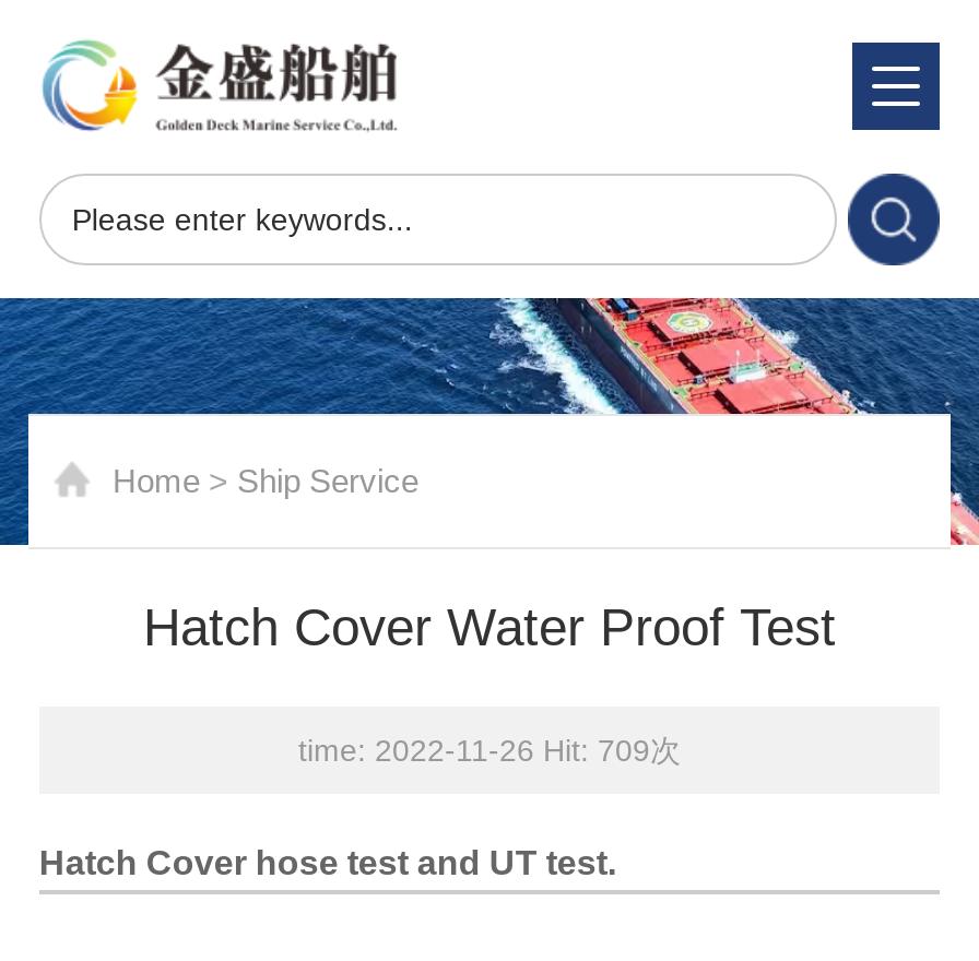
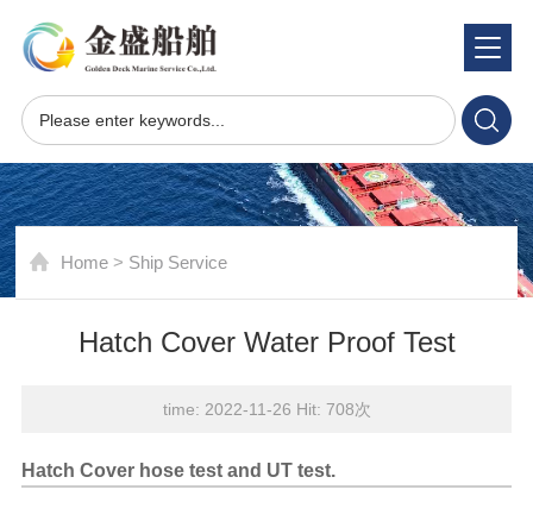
[298,733,681,768] time: 2022-11-26 Hit: 709次 -> [162,400,371,419] time: 2022-11-26 Hit: 708次

